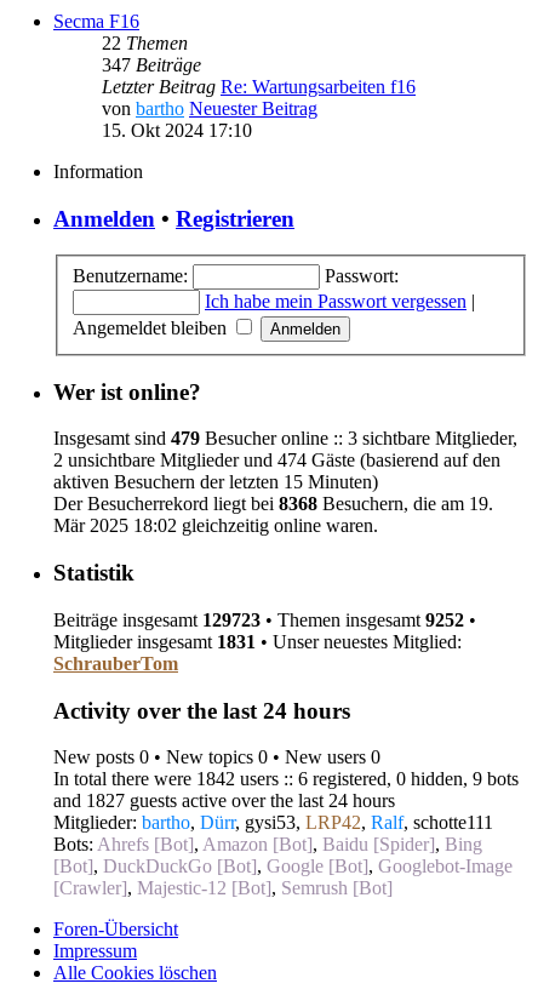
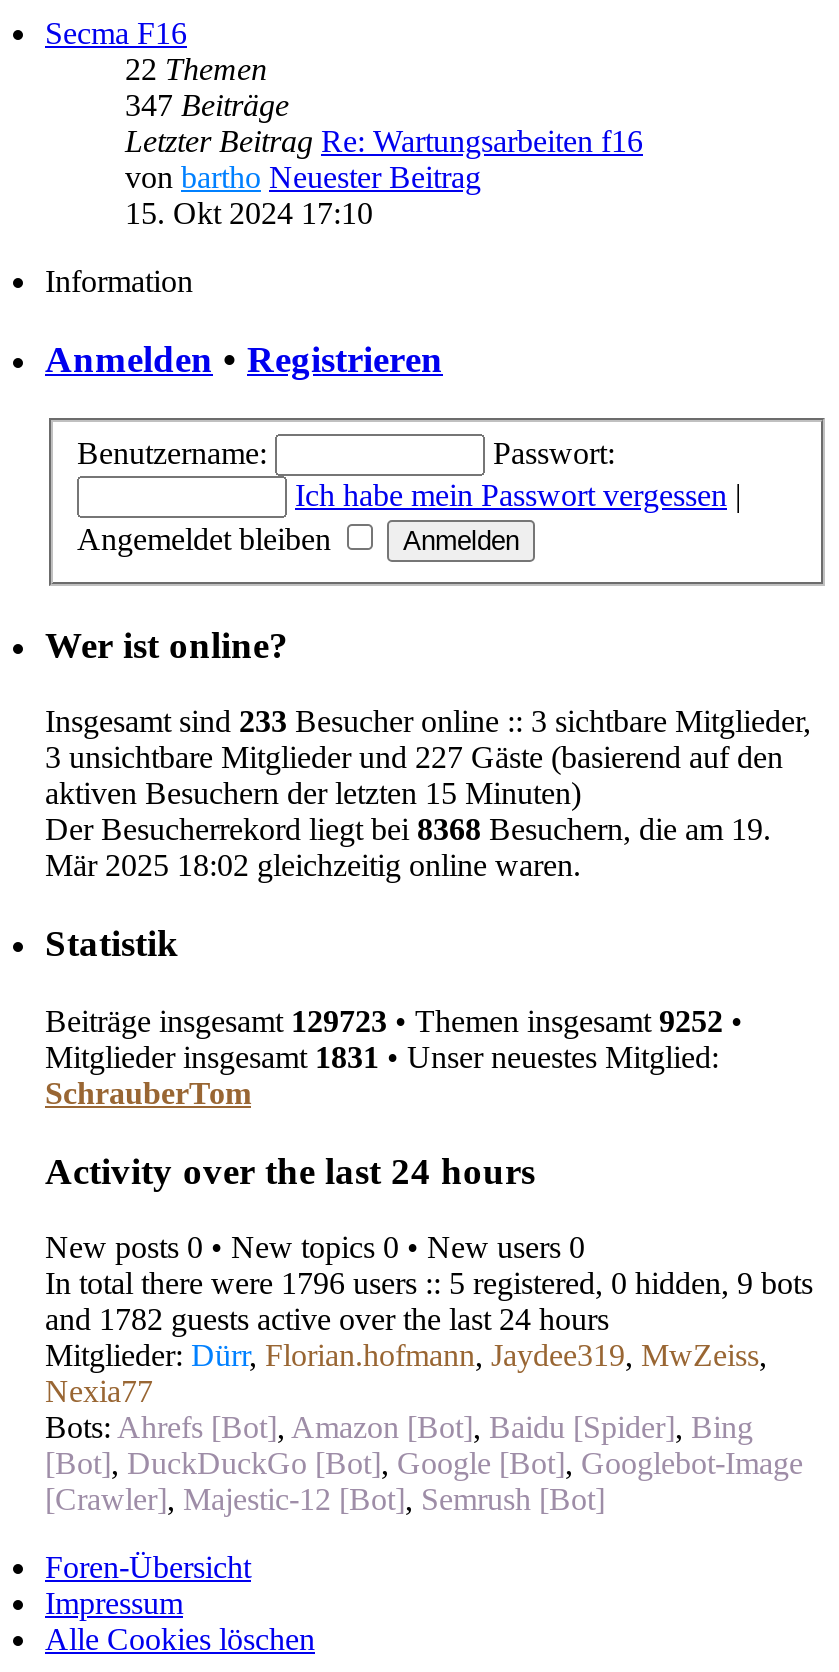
[53,428,517,449] Insgesamt sind 479 Besucher online :: 3 sichtbare Mitglieder, -> [45,705,811,739] Insgesamt sind 233 Besucher online :: 3 sichtbare Mitglieder,
[53,450,500,471] 2 unsichtbare Mitglieder und 474 Gäste (basierend auf den -> [45,741,783,775] 3 unsichtbare Mitglieder und 227 Gäste (basierend auf den
[53,769,519,833] In total there were 1842 users :: 6 registered, 0 hidden, 9 bots | and 1827 guests active over the last 24 hours | Mitglieder: bartho, Dürr, gysi53, LRP42, Ralf, schotte111 -> [45,1266,813,1408] In total there were 1796 users :: 5 registered, 0 hidden, 9 bots | and 1782 guests active over the last 24 hours | Mitglieder: Dürr, Florian.hofmann, Jaydee319, MwZeiss, | Nexia77

